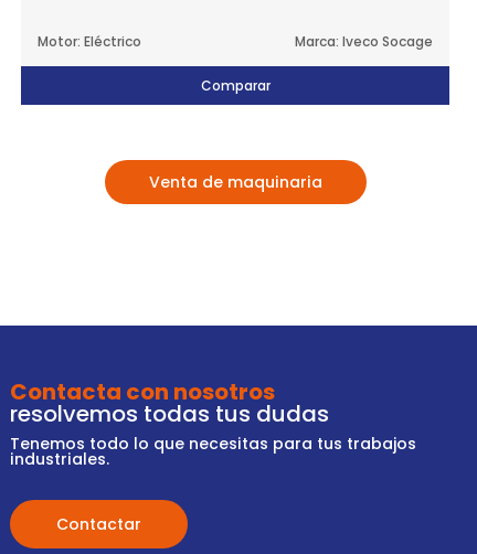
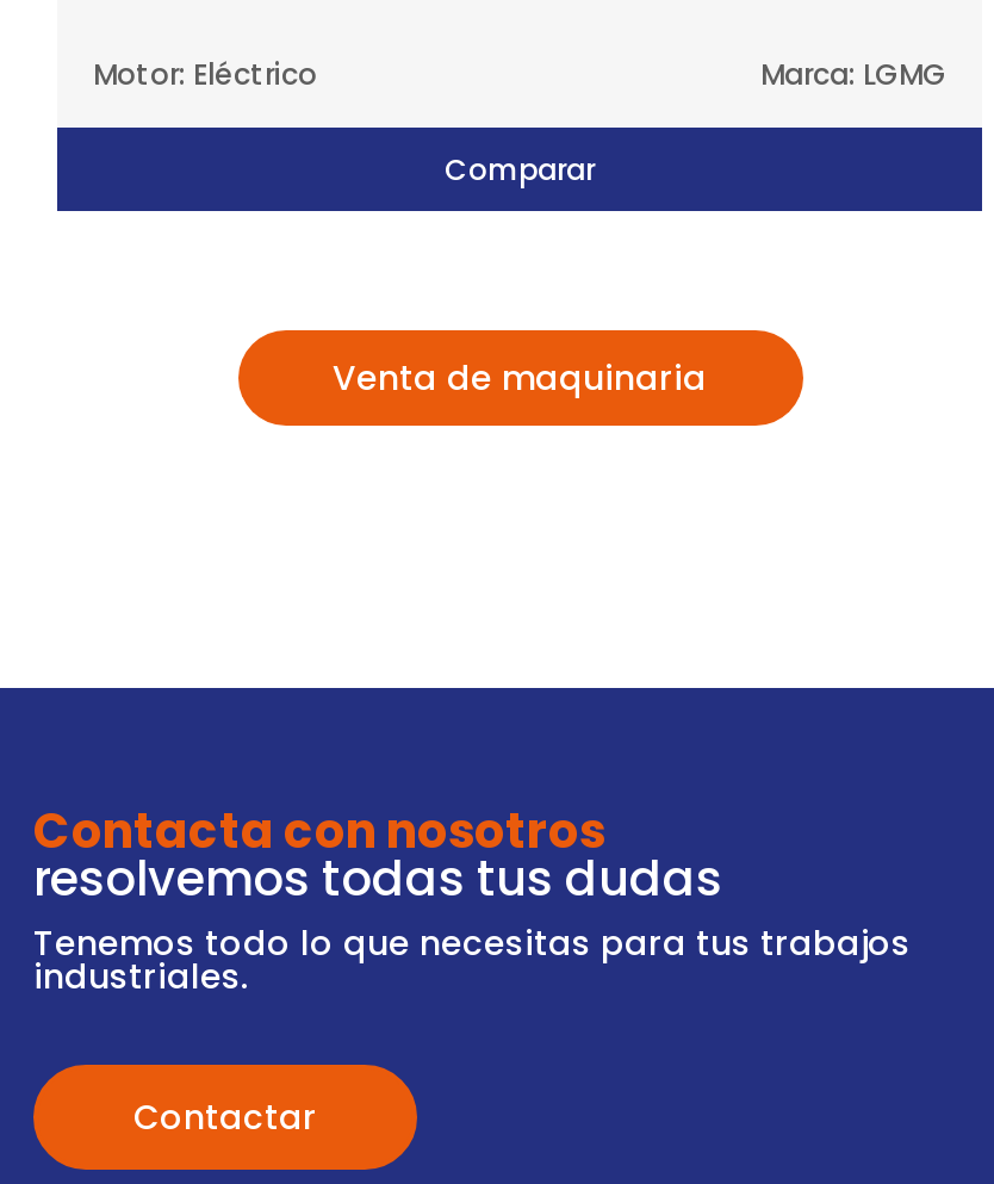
[295,32,433,51] Marca: Iveco Socage -> [760,54,946,94] Marca: LGMG

